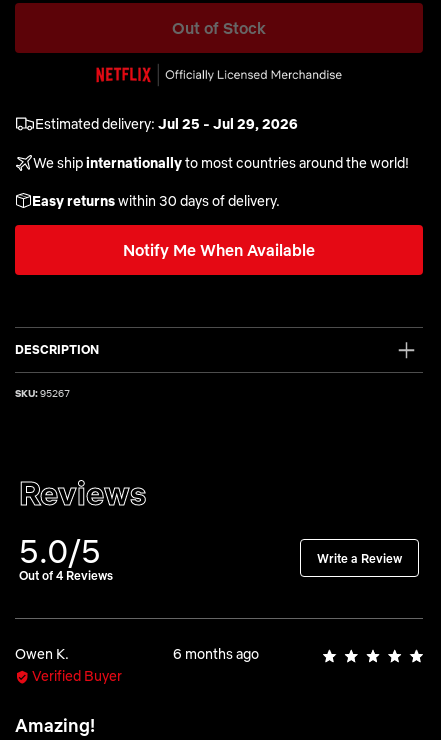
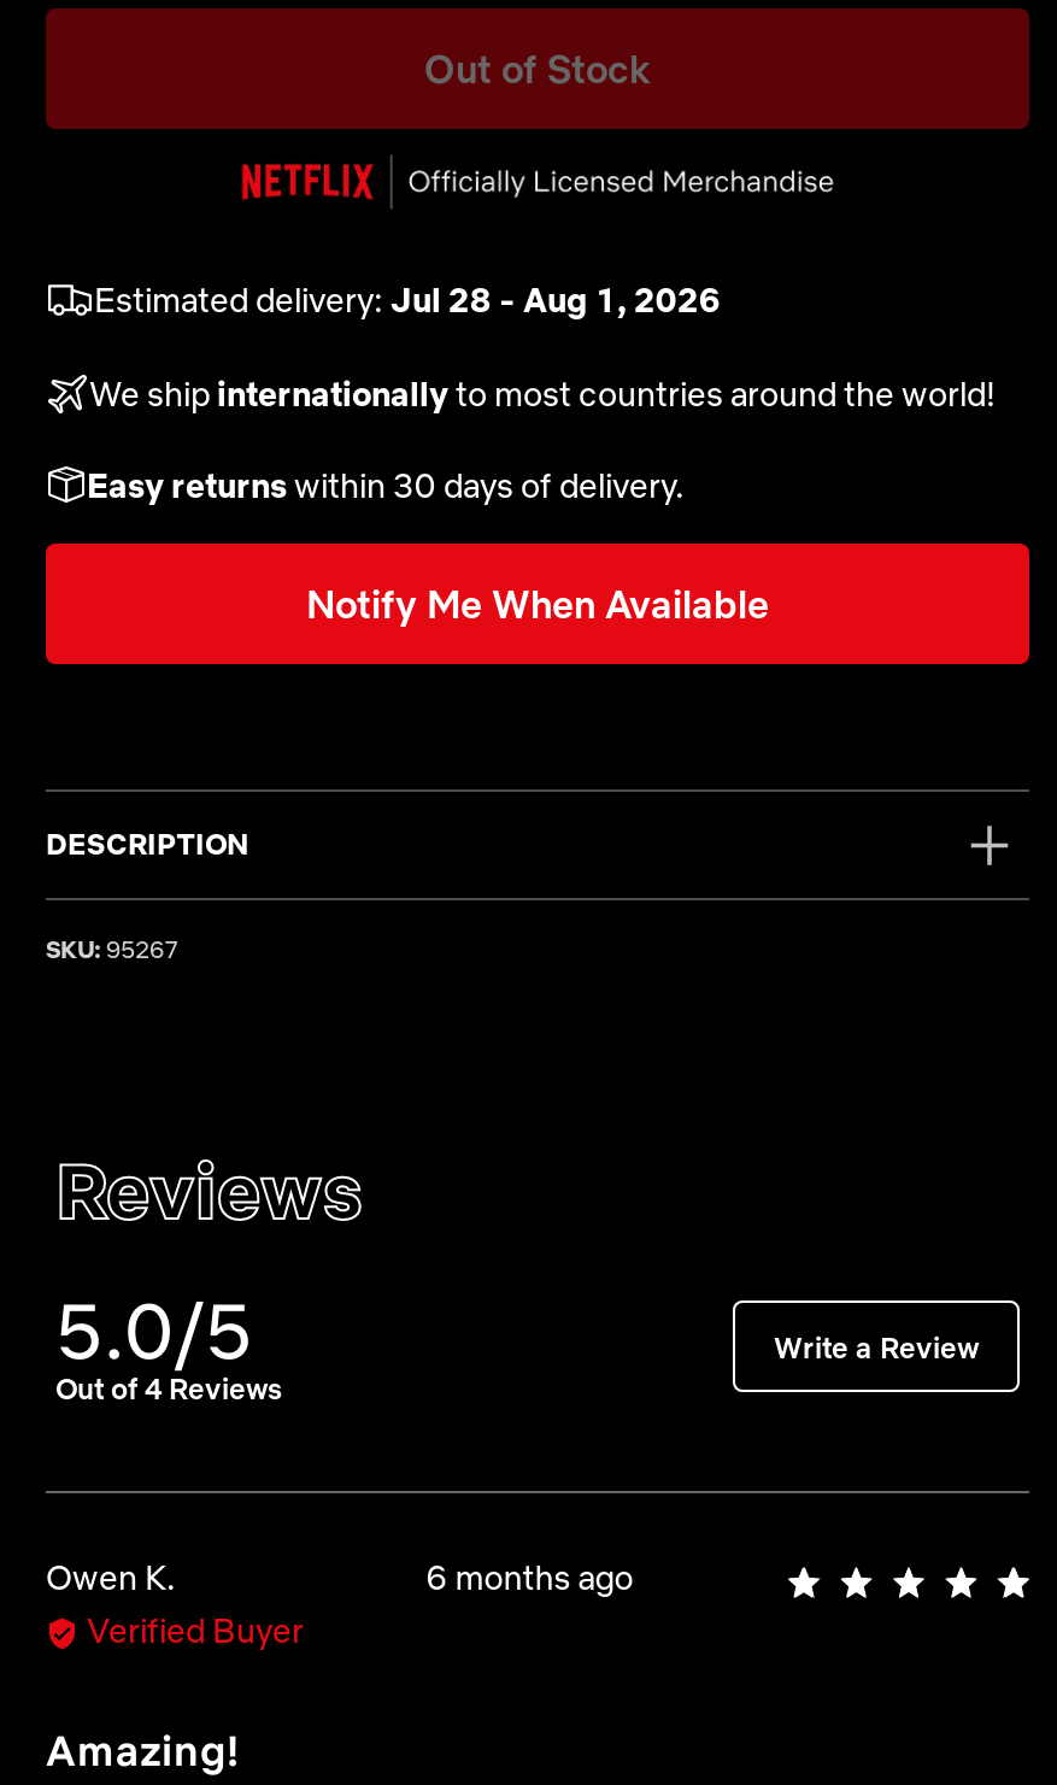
[35,115,298,133] Estimated delivery: Jul 25 - Jul 29, 2026 -> [94,279,721,322] Estimated delivery: Jul 28 - Aug 1, 2026

